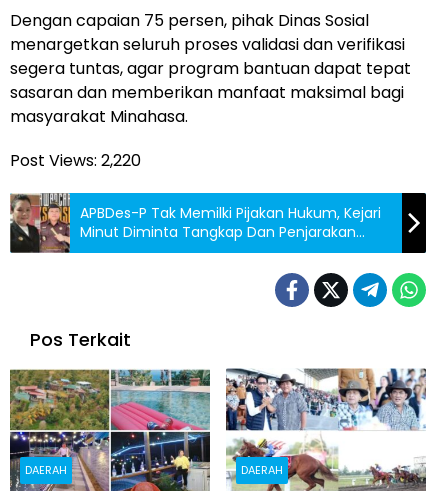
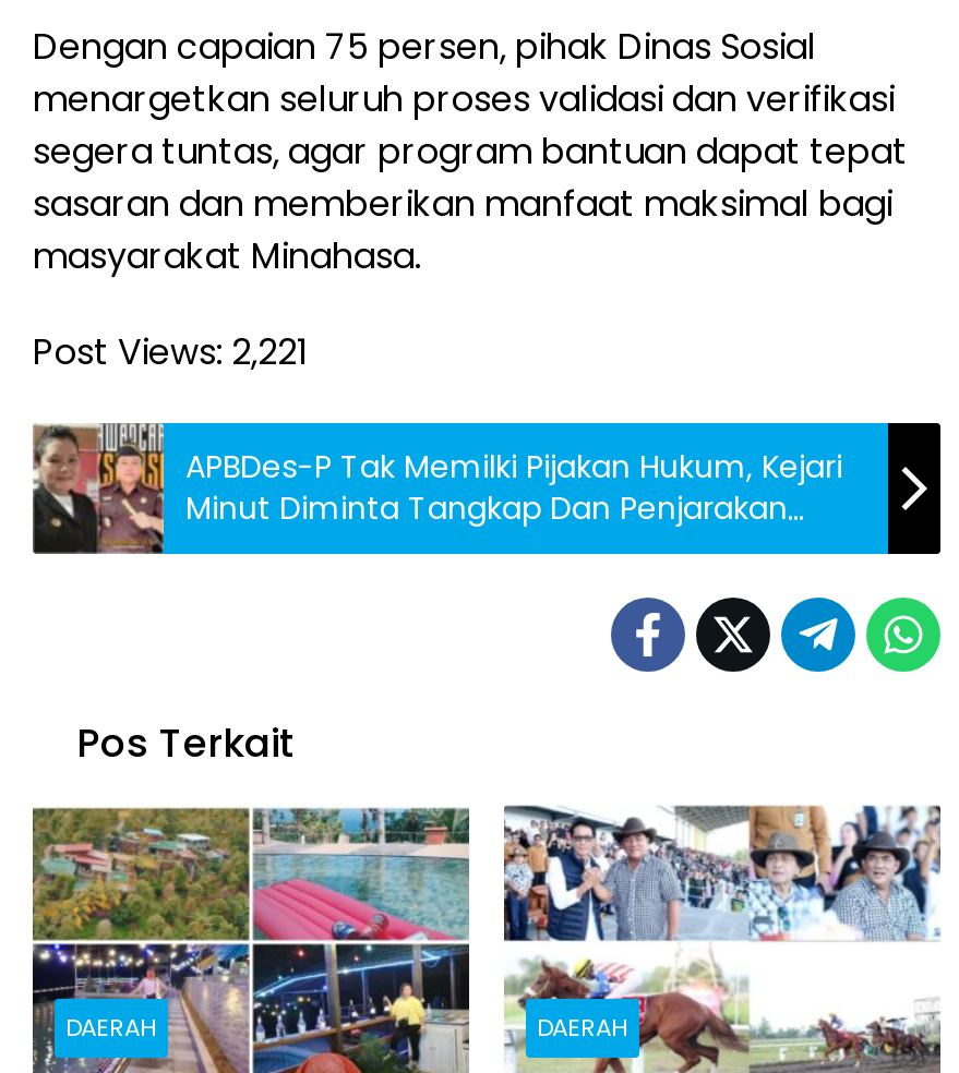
[10,149,141,172] Post Views: 2,220 -> [33,328,308,378] Post Views: 2,221

